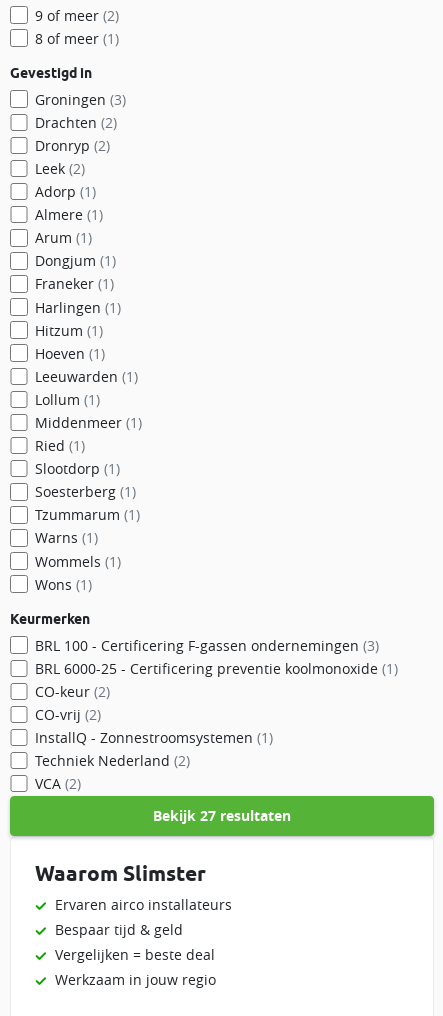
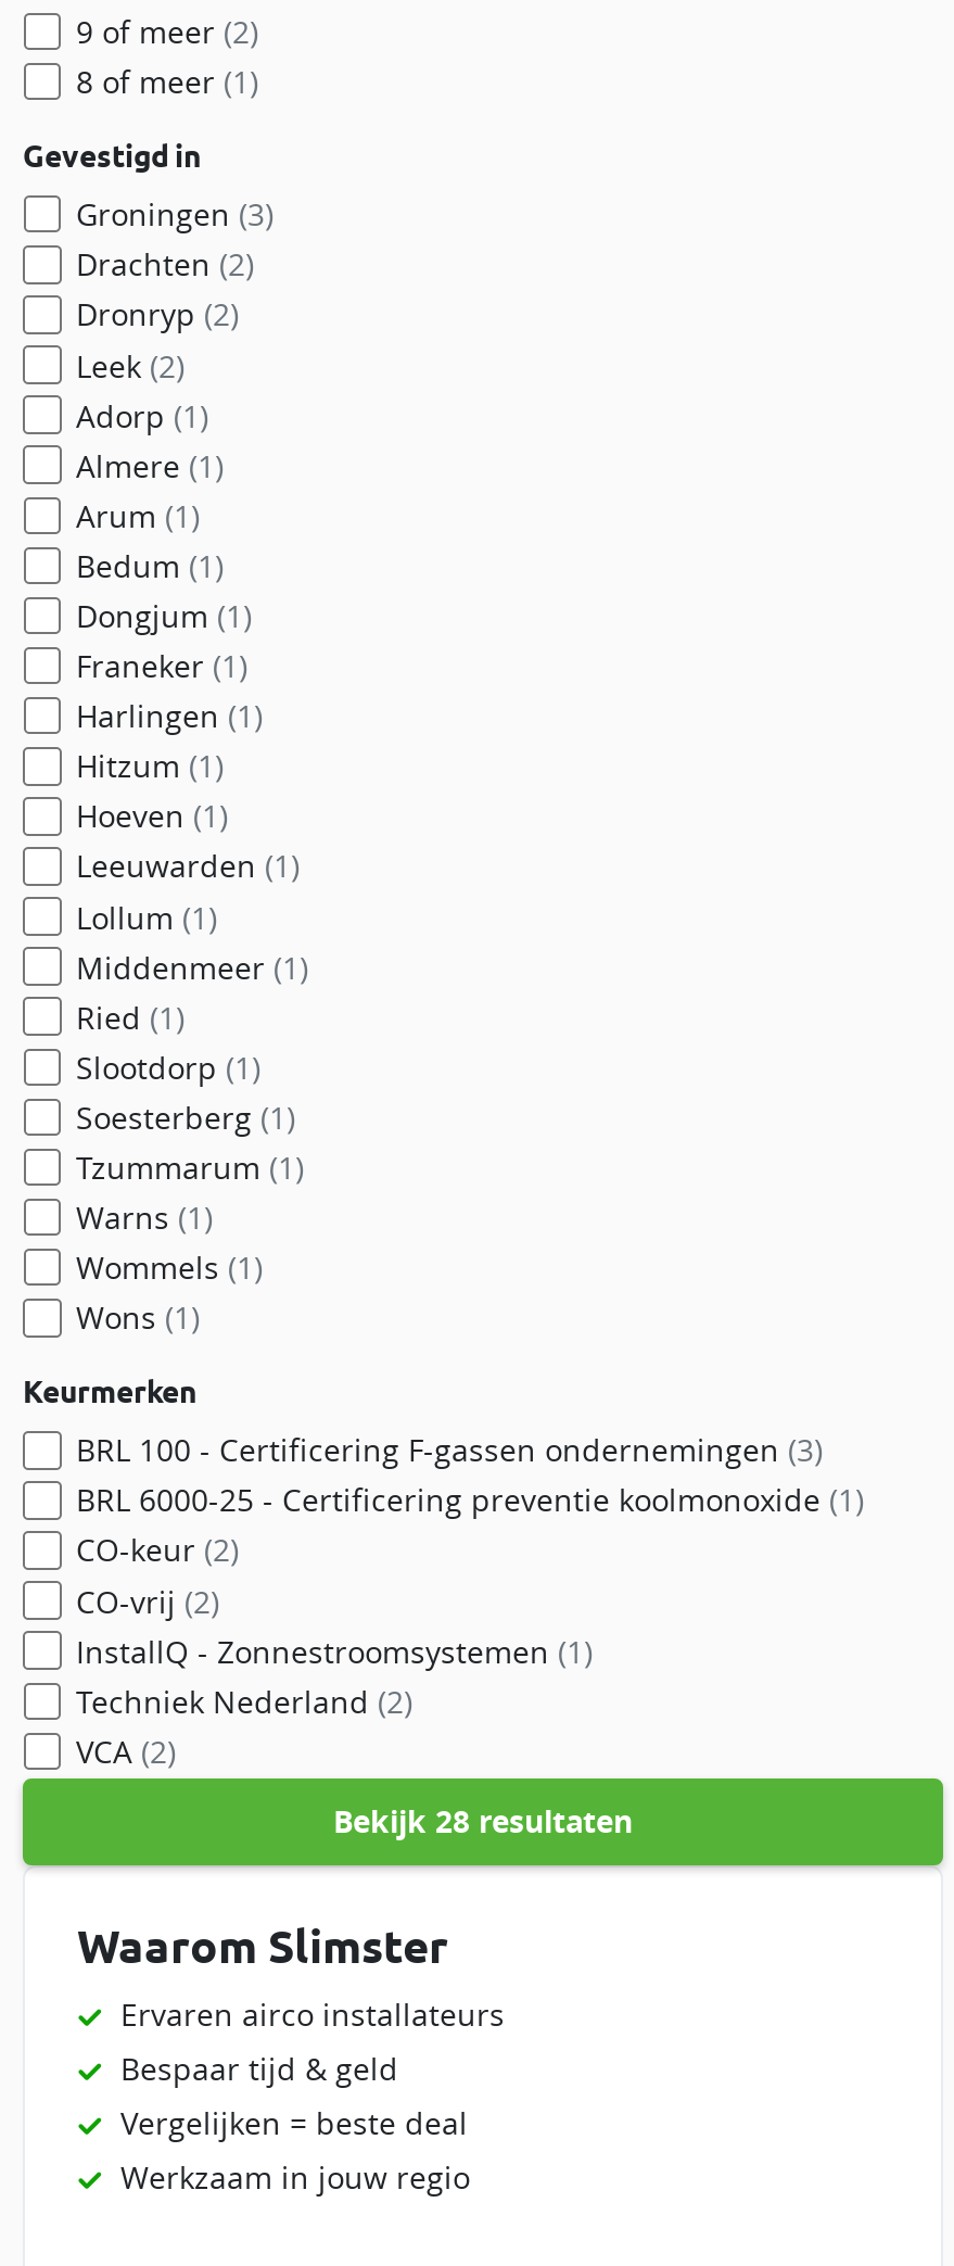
none -> [76,545,224,586] Bedum (1)
[153,806,291,825] Bekijk 27 resultaten -> [333,1800,633,1841] Bekijk 28 resultaten

